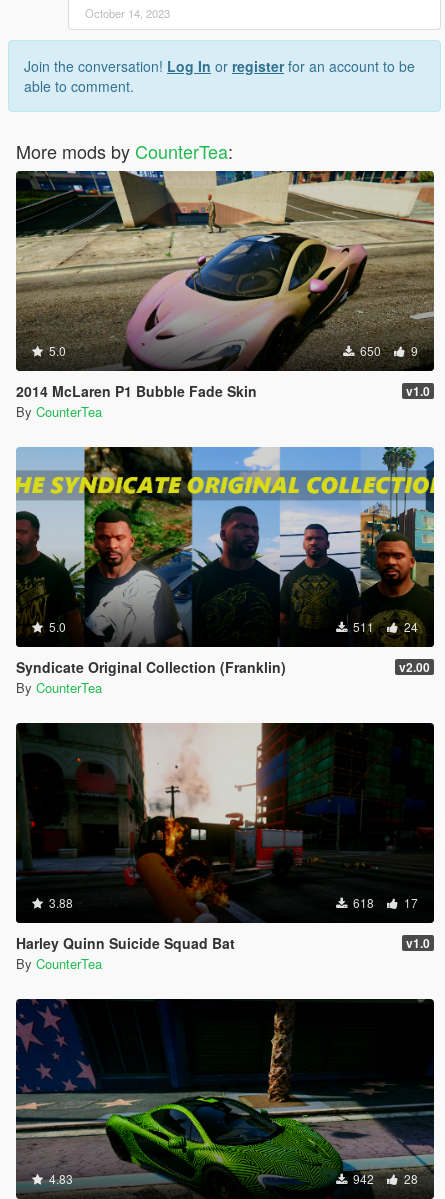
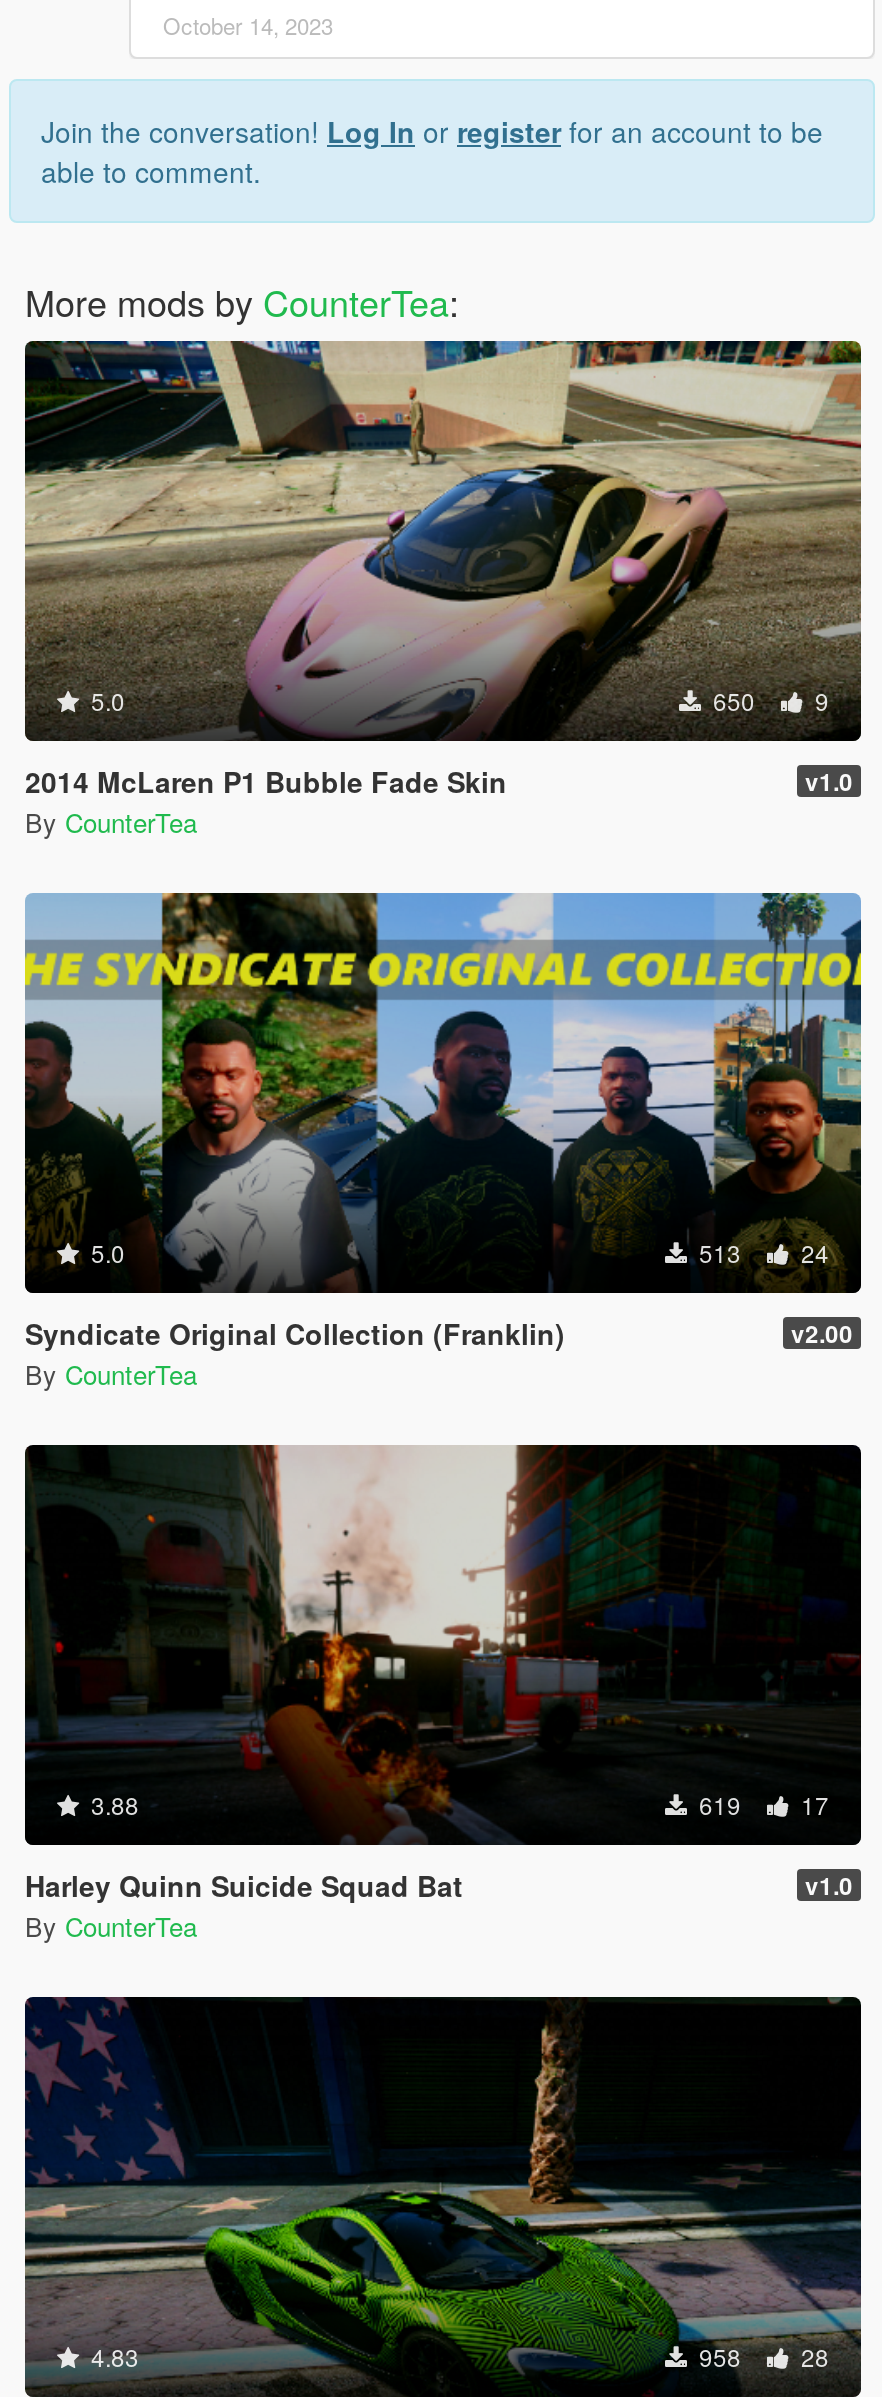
[350,618,418,635] 511 24 -> [693,1235,829,1269] 513 24
[350,894,418,911] 618 17 -> [693,1787,829,1821] 619 17
[350,1170,418,1187] 942 28 -> [693,2339,829,2373] 958 28

